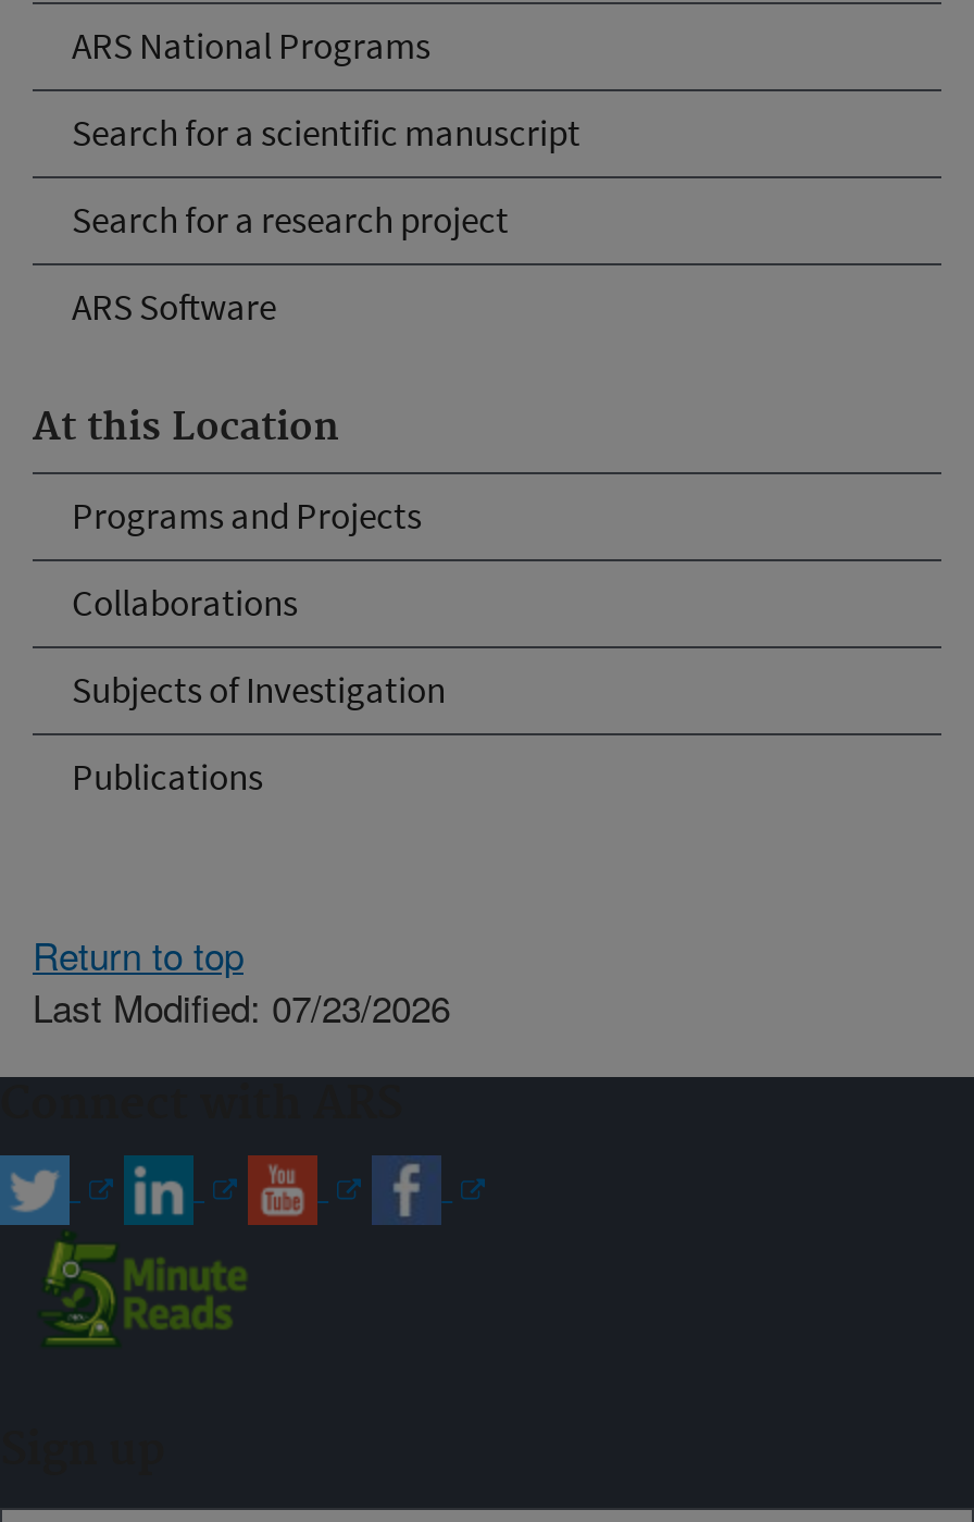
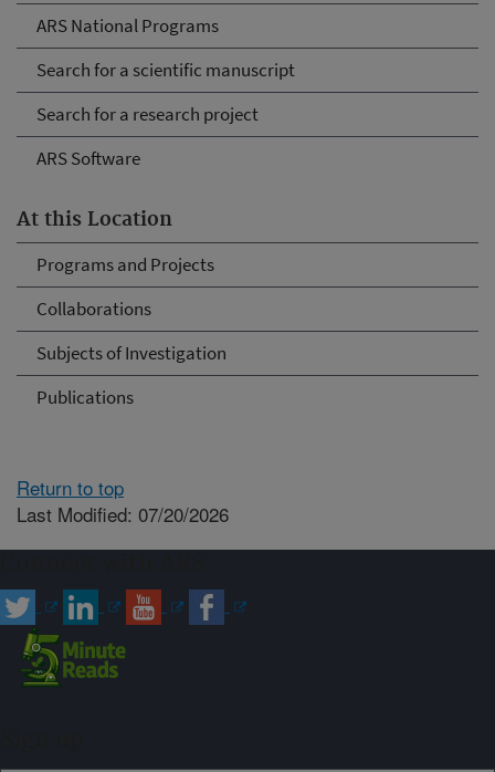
[33,978,450,1032] Last Modified: 07/23/2026 -> [17,499,229,527] Last Modified: 07/20/2026

